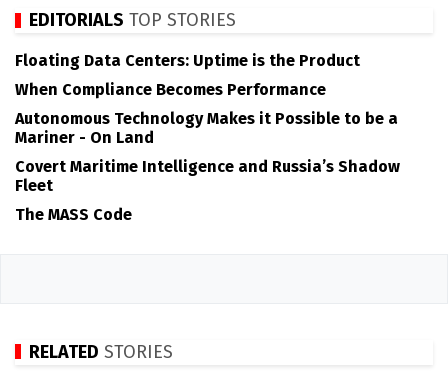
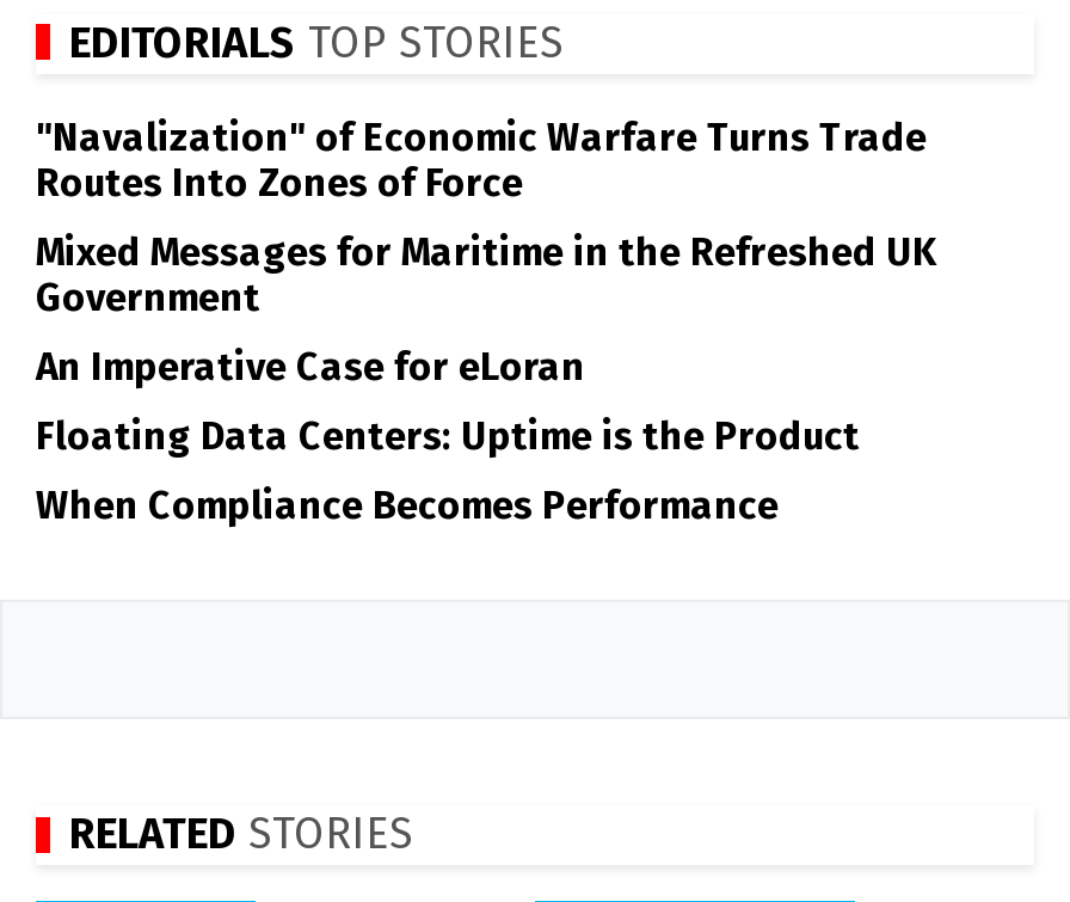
none -> [36,116,936,390] "Navalization" of Economic Warfare Turns Trade | Routes Into Zones of Force | Mixed Messages for Maritime in the Refreshed UK | Government | An Imperative Case for eLoran
moved [15,51,360,99] -> [36,414,860,529]: Floating Data Centers: Uptime is the Product | When Compliance Becomes Performance
[15,109,400,224] Autonomous Technology Makes it Possible to be a | Mariner - On Land | Covert Maritime Intelligence and Russia’s Shadow | Fleet | The MASS Code -> none

